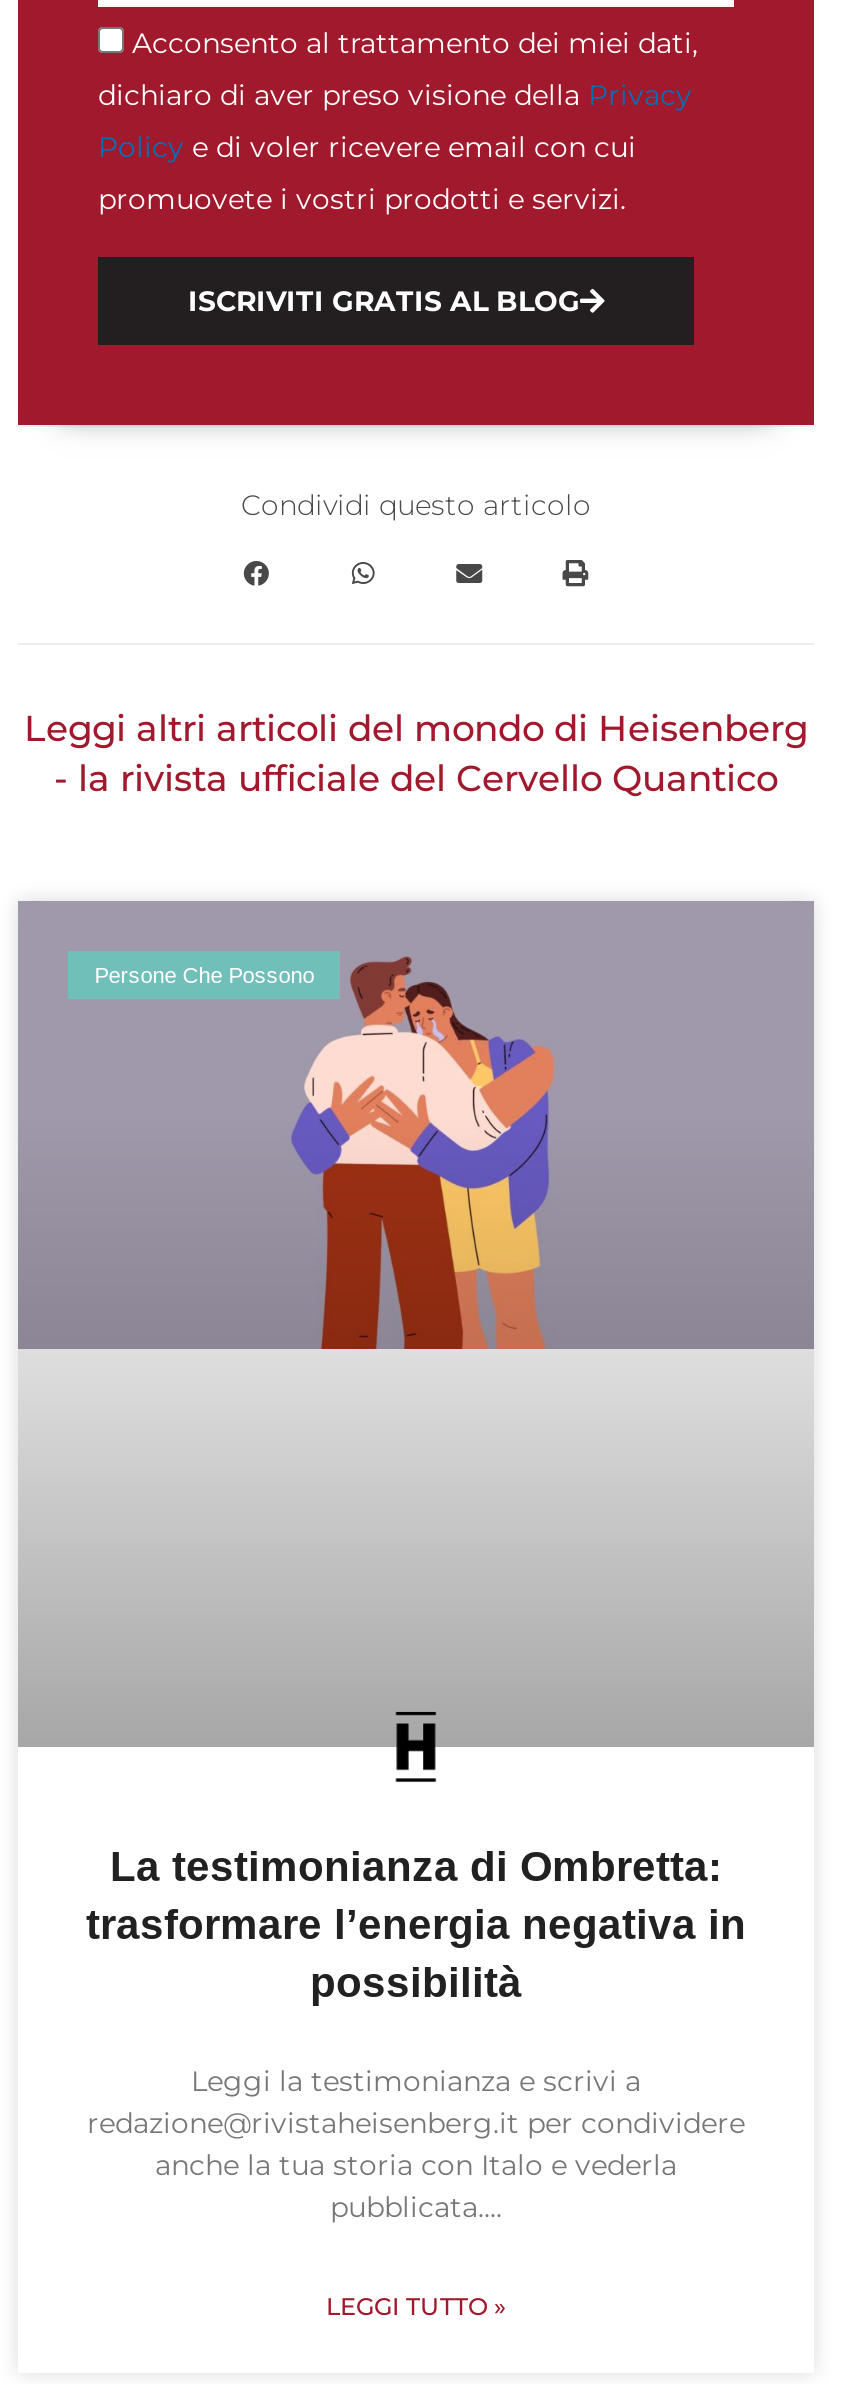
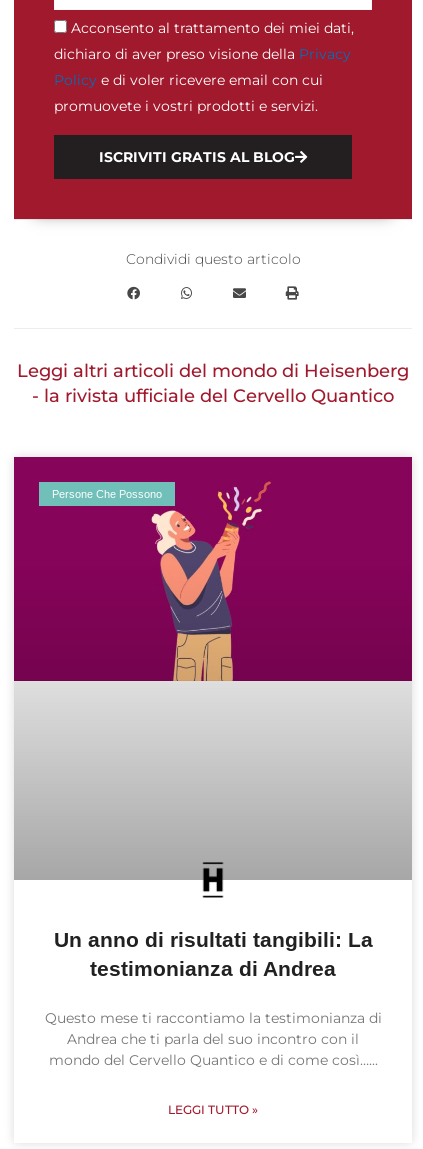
[18,903,814,1351] [image] -> [13,457,413,682] [image]
[86,1844,746,2006] La testimonianza di Ombretta: | trasformare l’energia negativa in | possibilità -> [53,928,372,980] Un anno di risultati tangibili: La | testimonianza di Andrea
[87,2064,745,2226] Leggi la testimonianza e scrivi a | redazione@rivistaheisenberg.it per condividere | anche la tua storia con Italo e vederla | pubblicata. -> [44,1009,381,1069] Questo mese ti raccontiamo la testimonianza di | Andrea che ti parla del suo incontro con il | mondo del Cervello Quantico e di come così…

